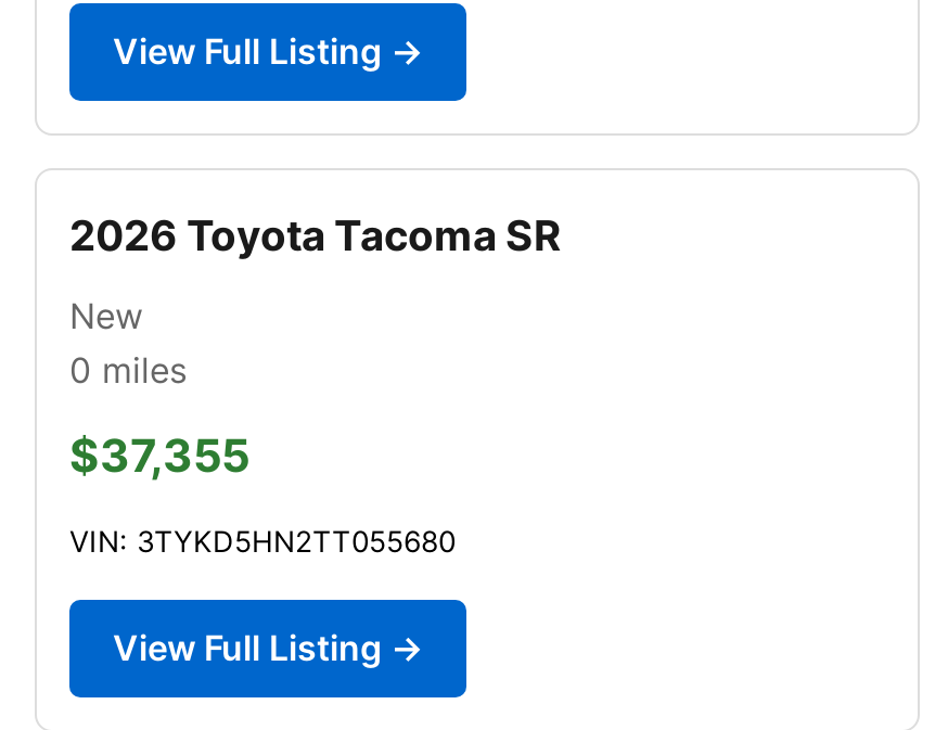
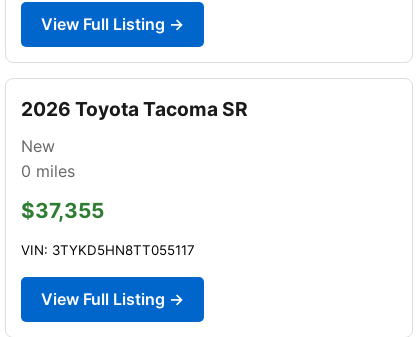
[69,524,456,558] VIN: 3TYKD5HN2TT055680 -> [21,242,195,258] VIN: 3TYKD5HN8TT055117

